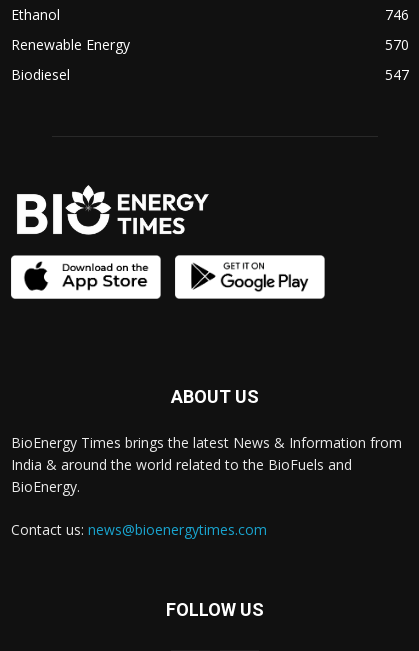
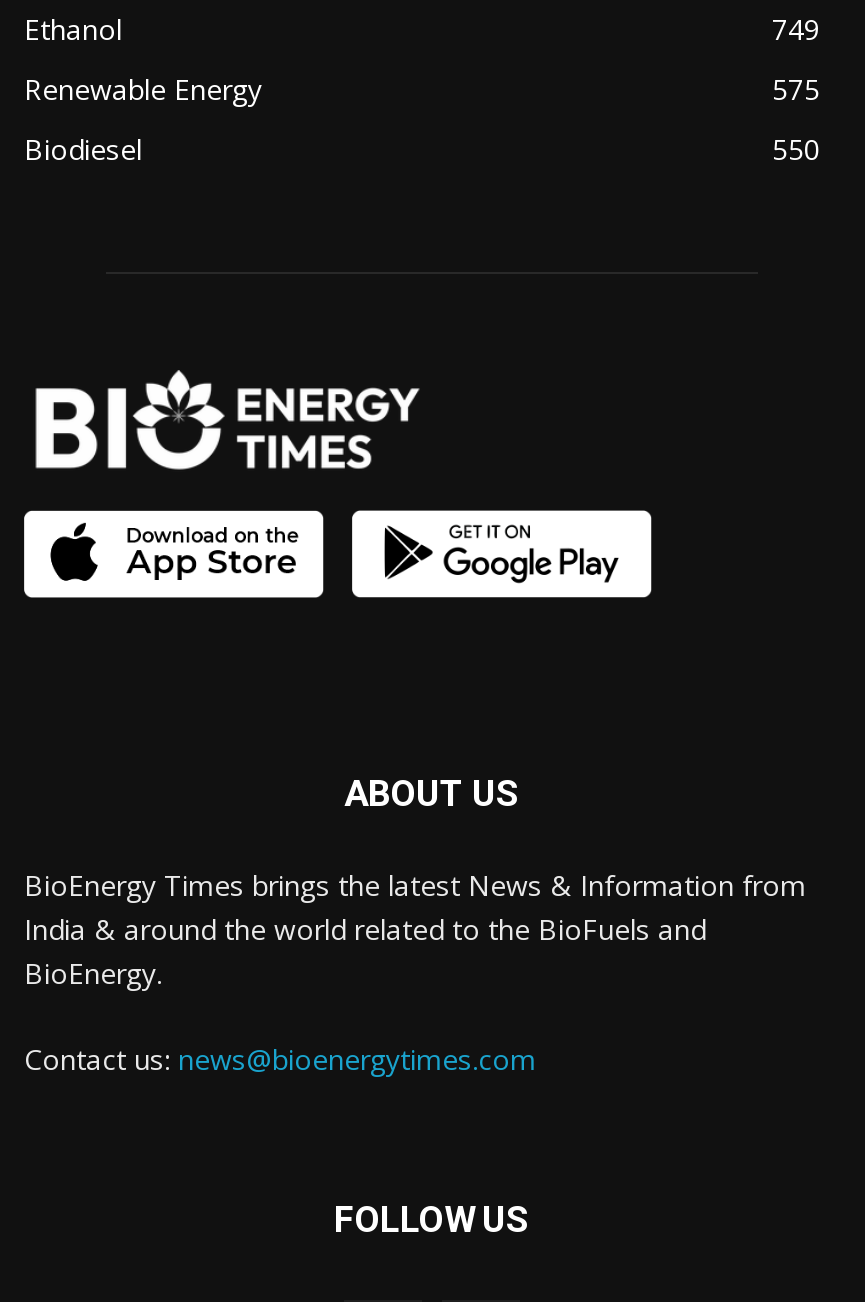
[385,5,409,24] 746 -> [772,11,820,49] 749
[385,35,409,54] 570 -> [772,71,820,109] 575
[385,65,409,84] 547 -> [772,131,820,169] 550

